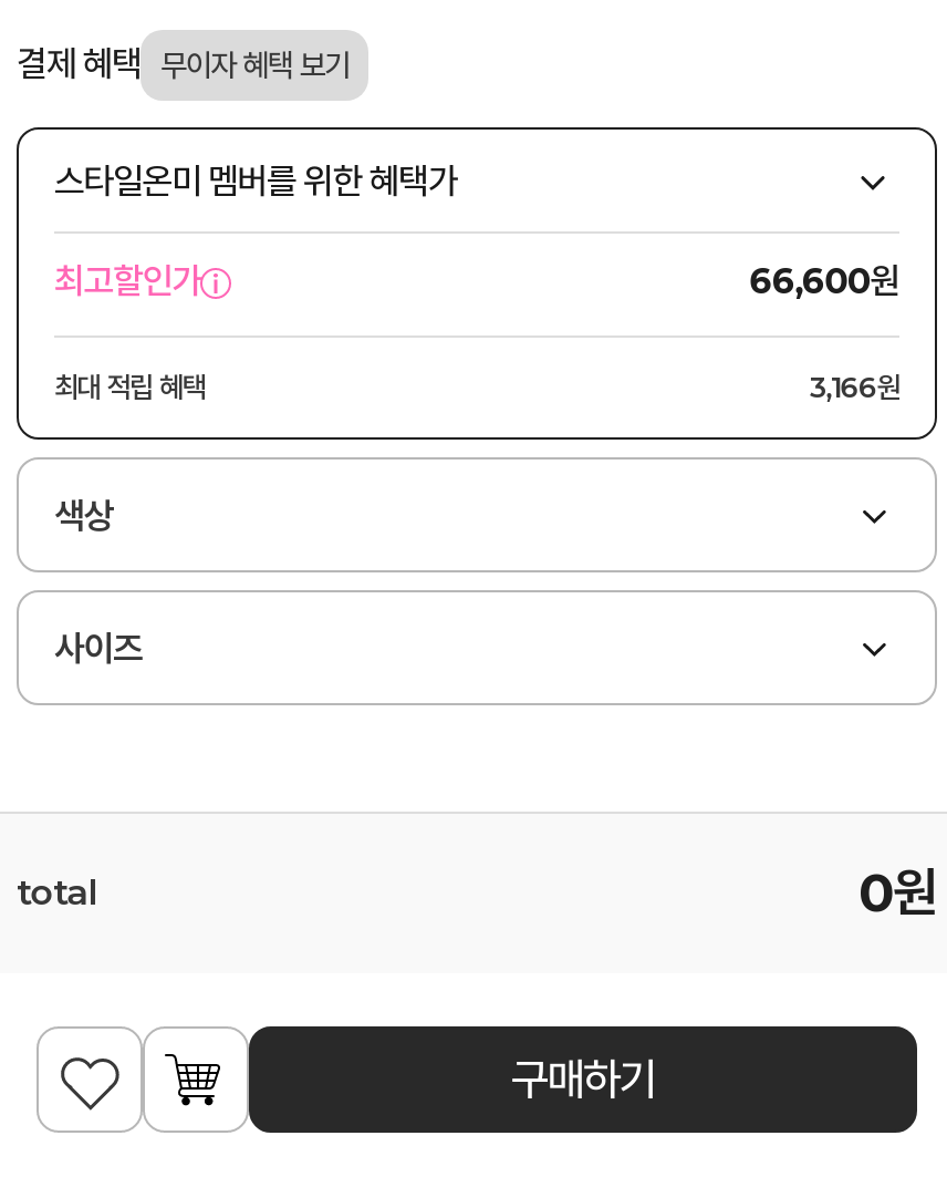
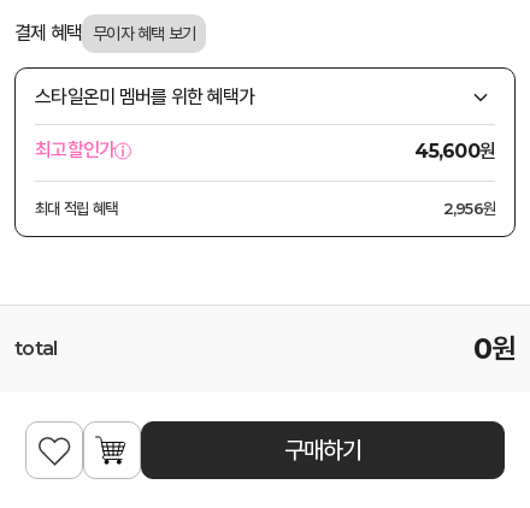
[749,259,899,303] 66,600원 -> [415,138,495,162] 45,600원
[54,369,899,671] 3,166원 | 색상 | 사이즈 -> [443,198,495,218] 2,956원

